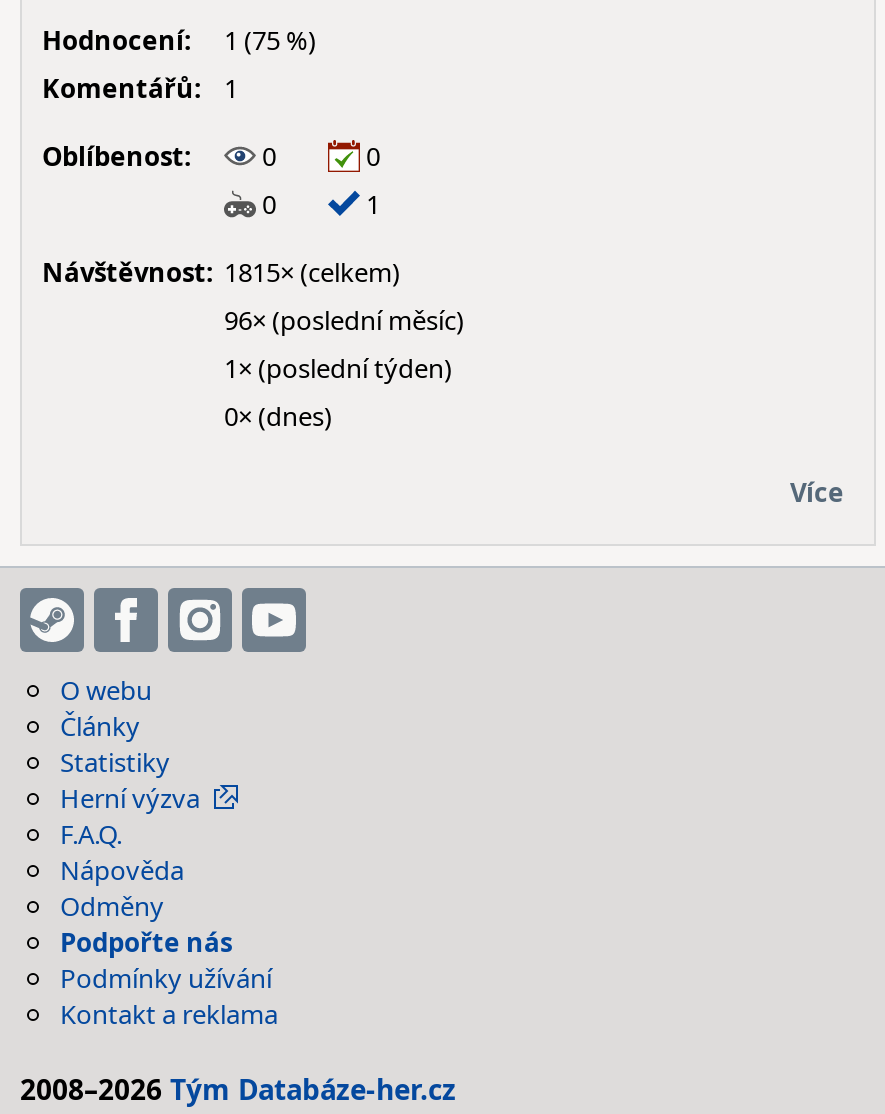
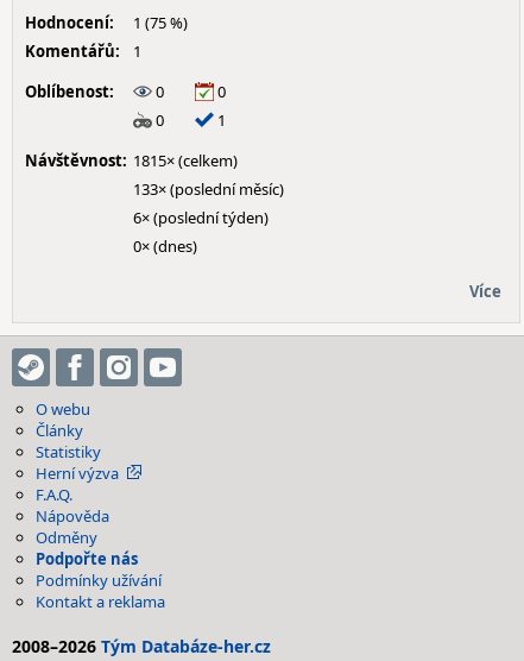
[224,302,464,338] 96× (poslední měsíc) -> [133,178,284,200] 133× (poslední měsíc)
[224,350,452,386] 1× (poslední týden) -> [133,207,269,228] 6× (poslední týden)

